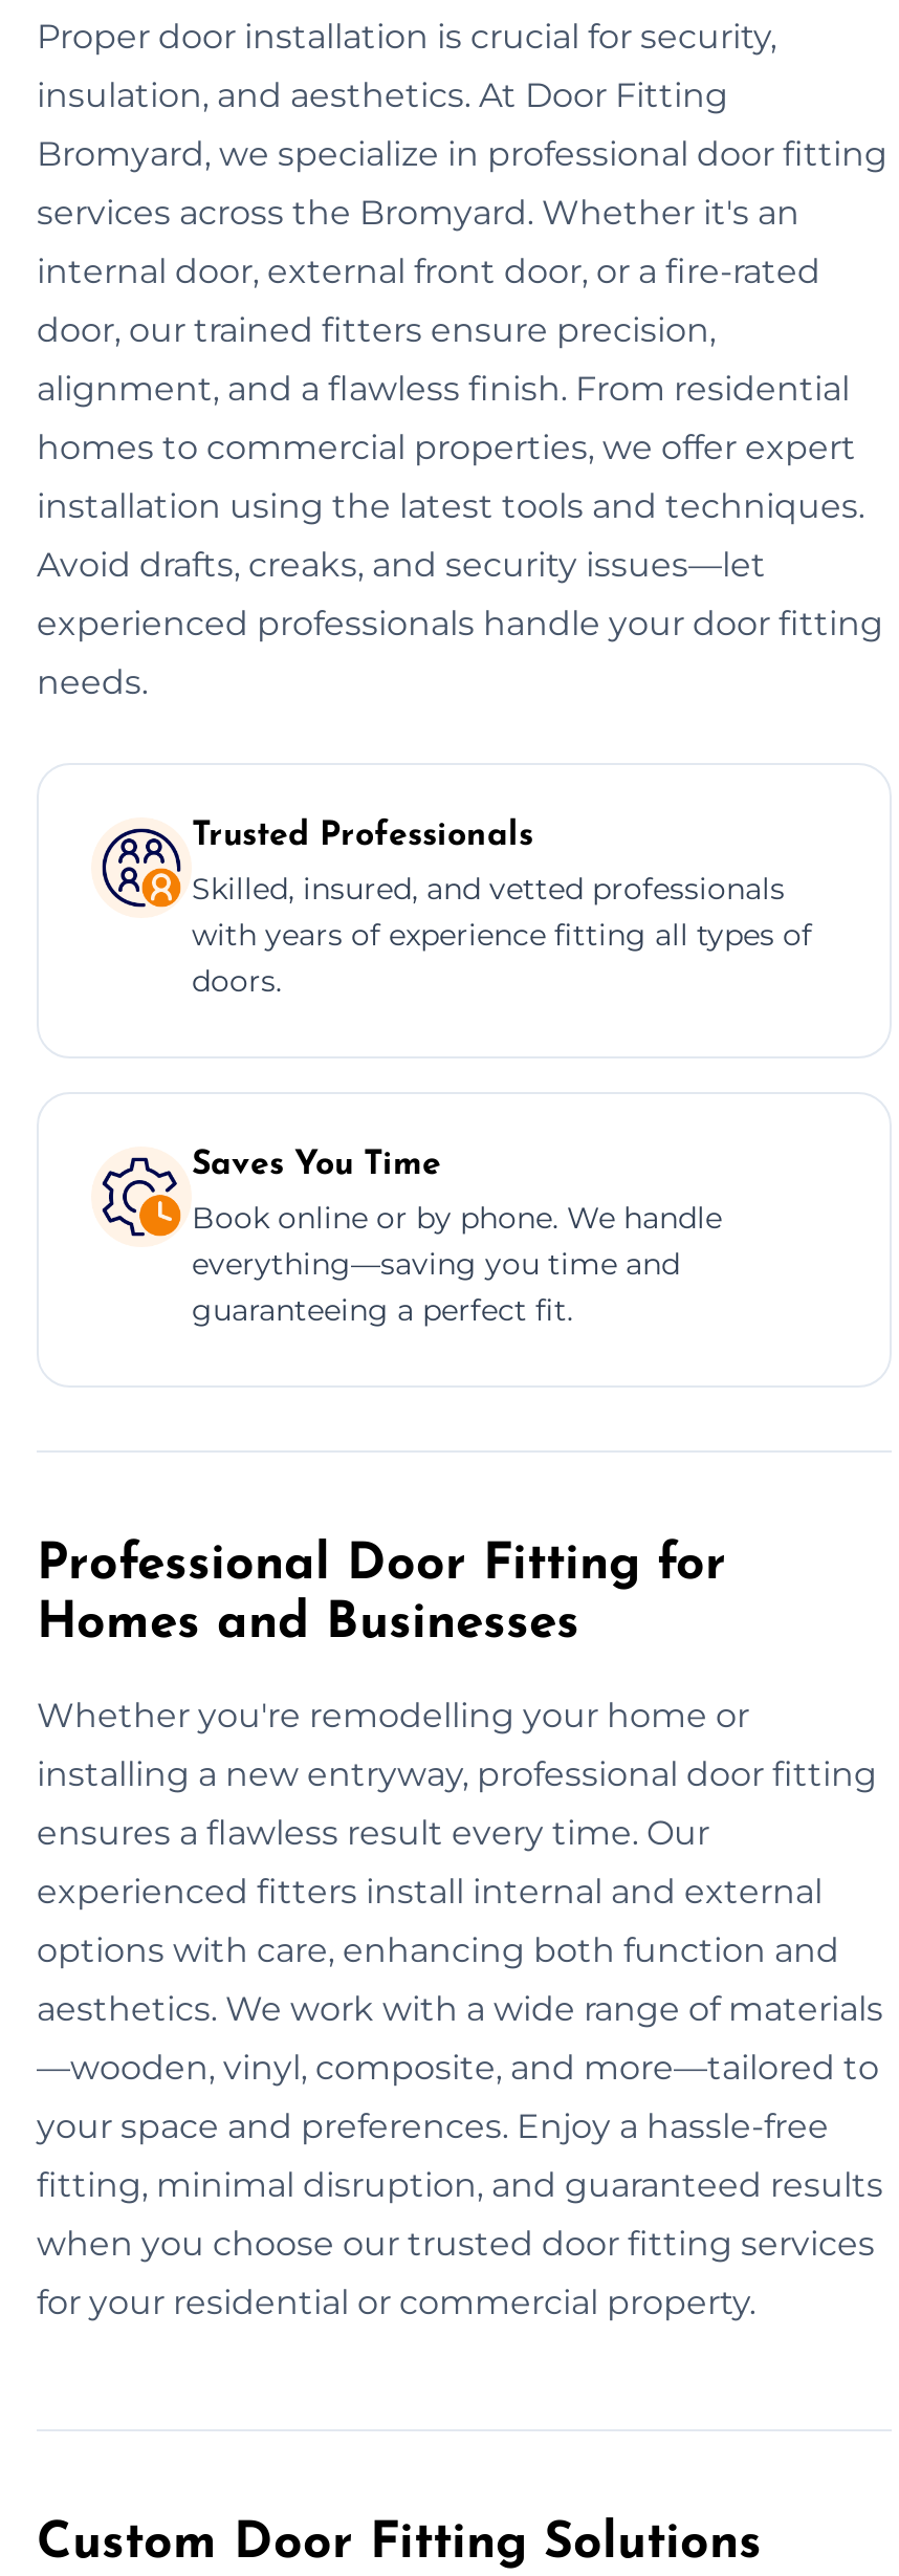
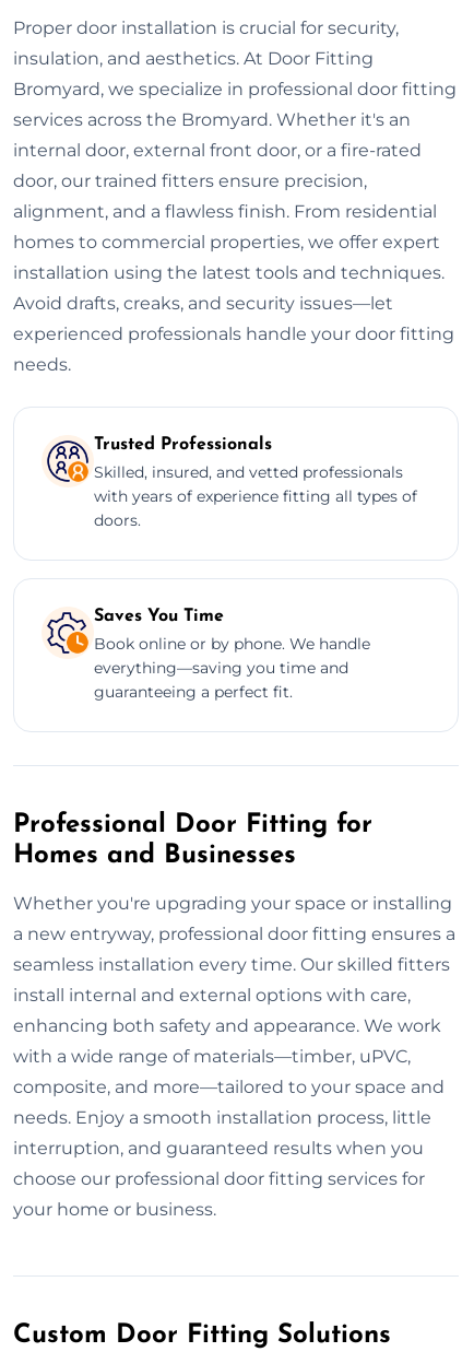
[37,1695,749,1735] Whether you're remodelling your home or -> [13,893,452,913] Whether you're upgrading your space or installing
[37,1754,877,1794] installing a new entryway, professional door fitting -> [13,923,455,944] a new entryway, professional door fitting ensures a
[37,1812,709,1852] ensures a flawless result every time. Our -> [13,954,450,975] seamless installation every time. Our skilled fitters
[37,1871,823,1911] experienced fitters install internal and external -> [13,984,411,1005] install internal and external options with care,
[37,1930,839,1970] options with care, enhancing both function and -> [13,1015,441,1036] enhancing both safety and appearance. We work
[37,1988,883,2028] aesthetics. We work with a wide range of materials -> [13,1046,411,1066] with a wide range of materials—timber, uPVC,
[37,2047,879,2087] —wooden, vinyl, composite, and more—tailored to -> [13,1076,445,1097] composite, and more—tailored to your space and
[37,2106,829,2146] your space and preferences. Enjoy a hassle-free -> [13,1107,431,1128] needs. Enjoy a smooth installation process, little
[37,2165,883,2204] fitting, minimal disruption, and guaranteed results -> [13,1137,424,1158] interruption, and guaranteed results when you
[37,2223,875,2263] when you choose our trusted door fitting services -> [13,1168,425,1189] choose our professional door fitting services for
[37,2282,755,2322] for your residential or commercial property. -> [13,1199,216,1219] your home or business.

